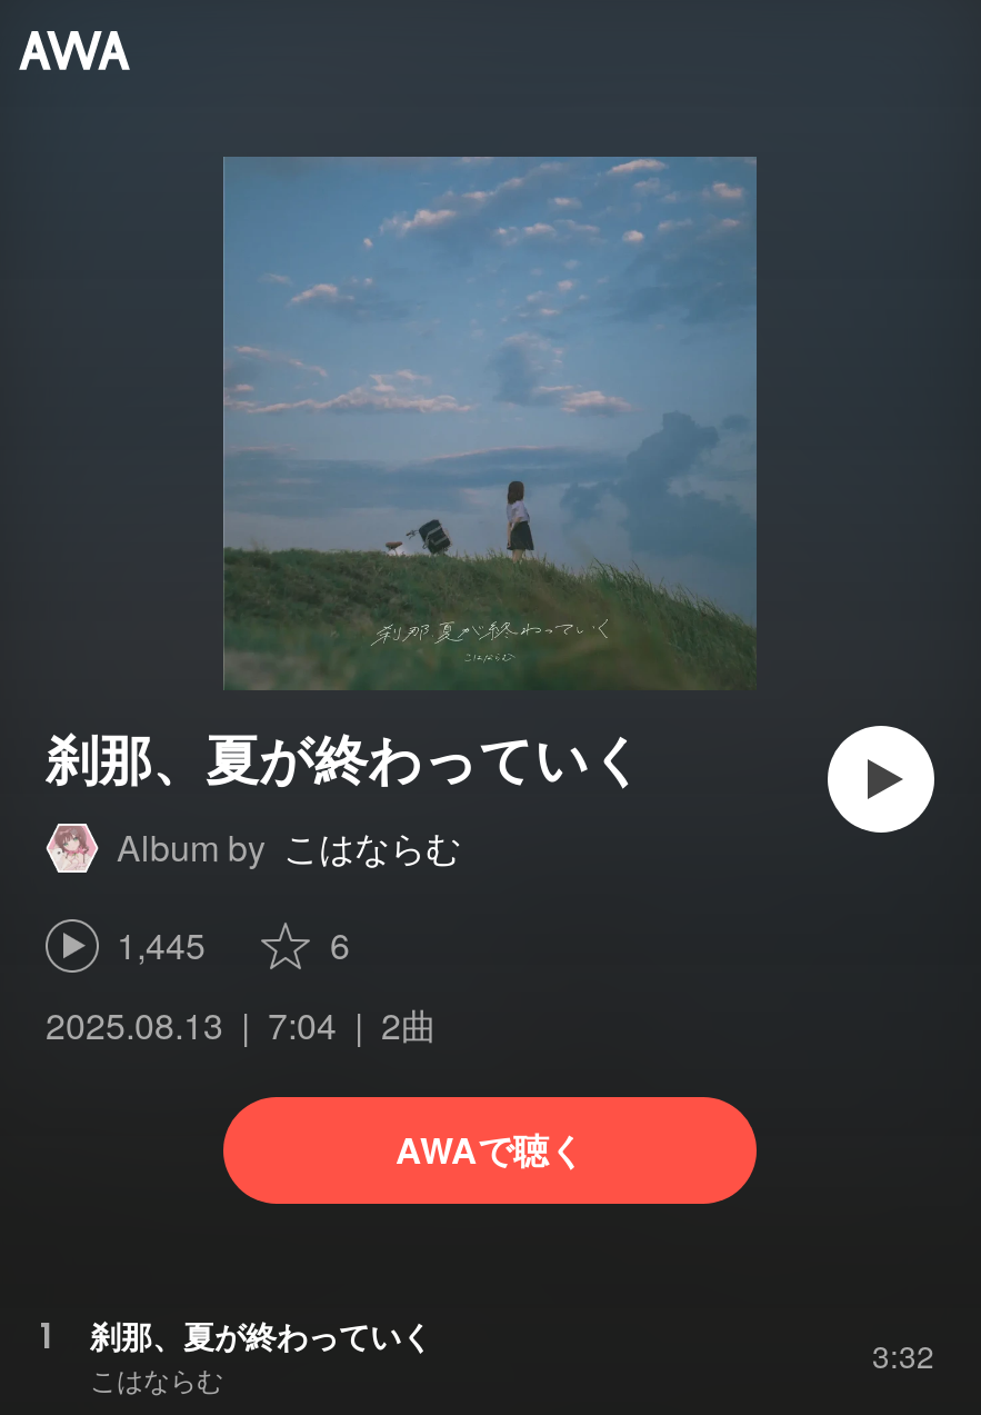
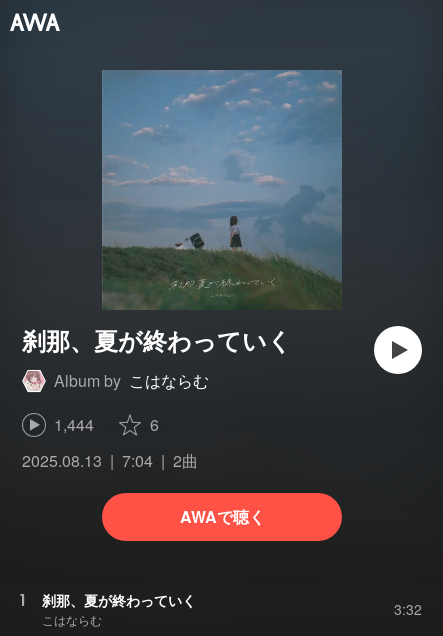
[117,919,206,970] 1,445 -> [54,413,94,436] 1,444

